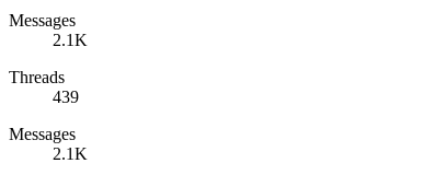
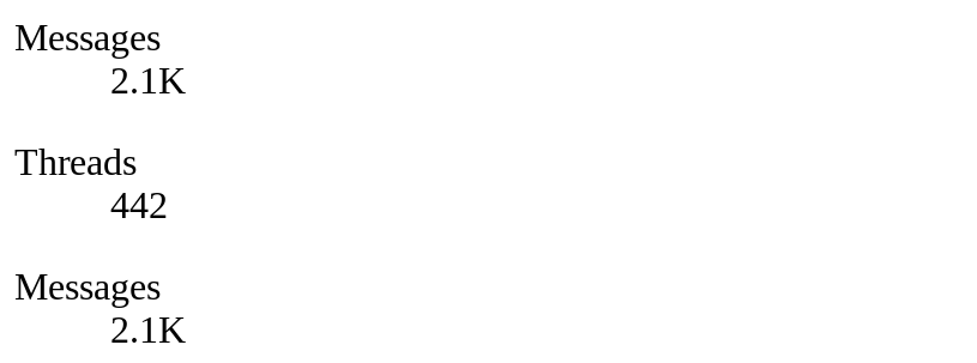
[53,88,79,106] 439 -> [110,185,168,226] 442

